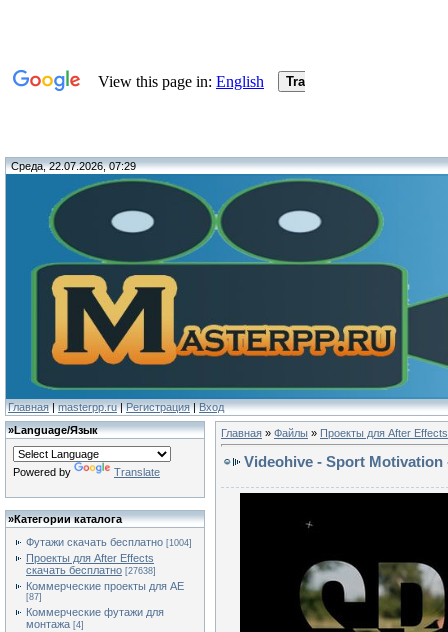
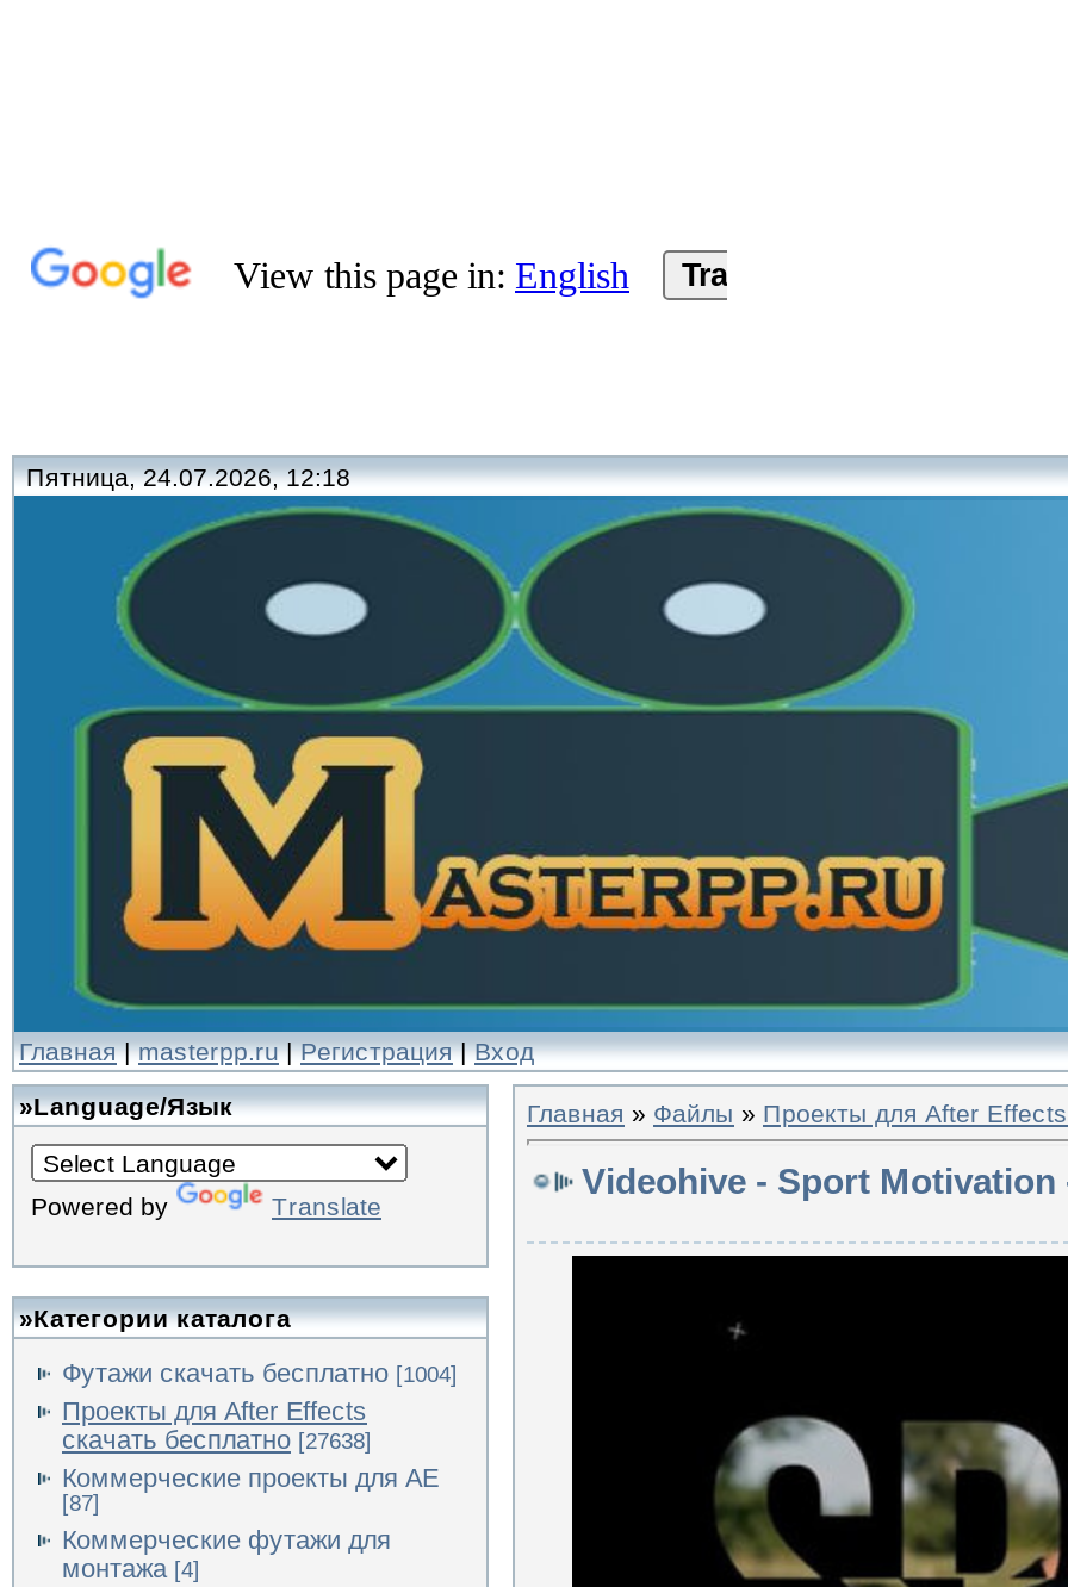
[11,160,136,172] Среда, 22.07.2026, 07:29 -> [26,462,350,491] Пятница, 24.07.2026, 12:18

